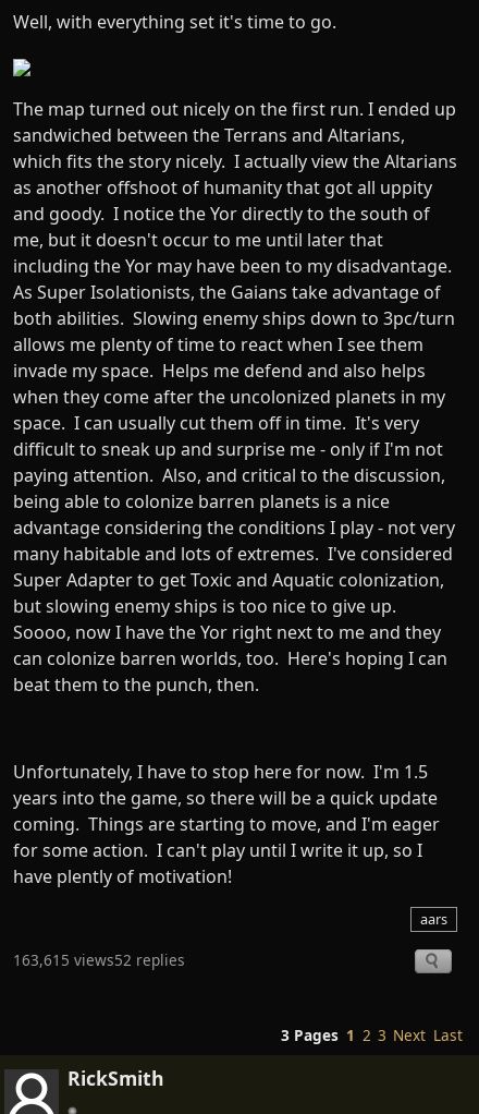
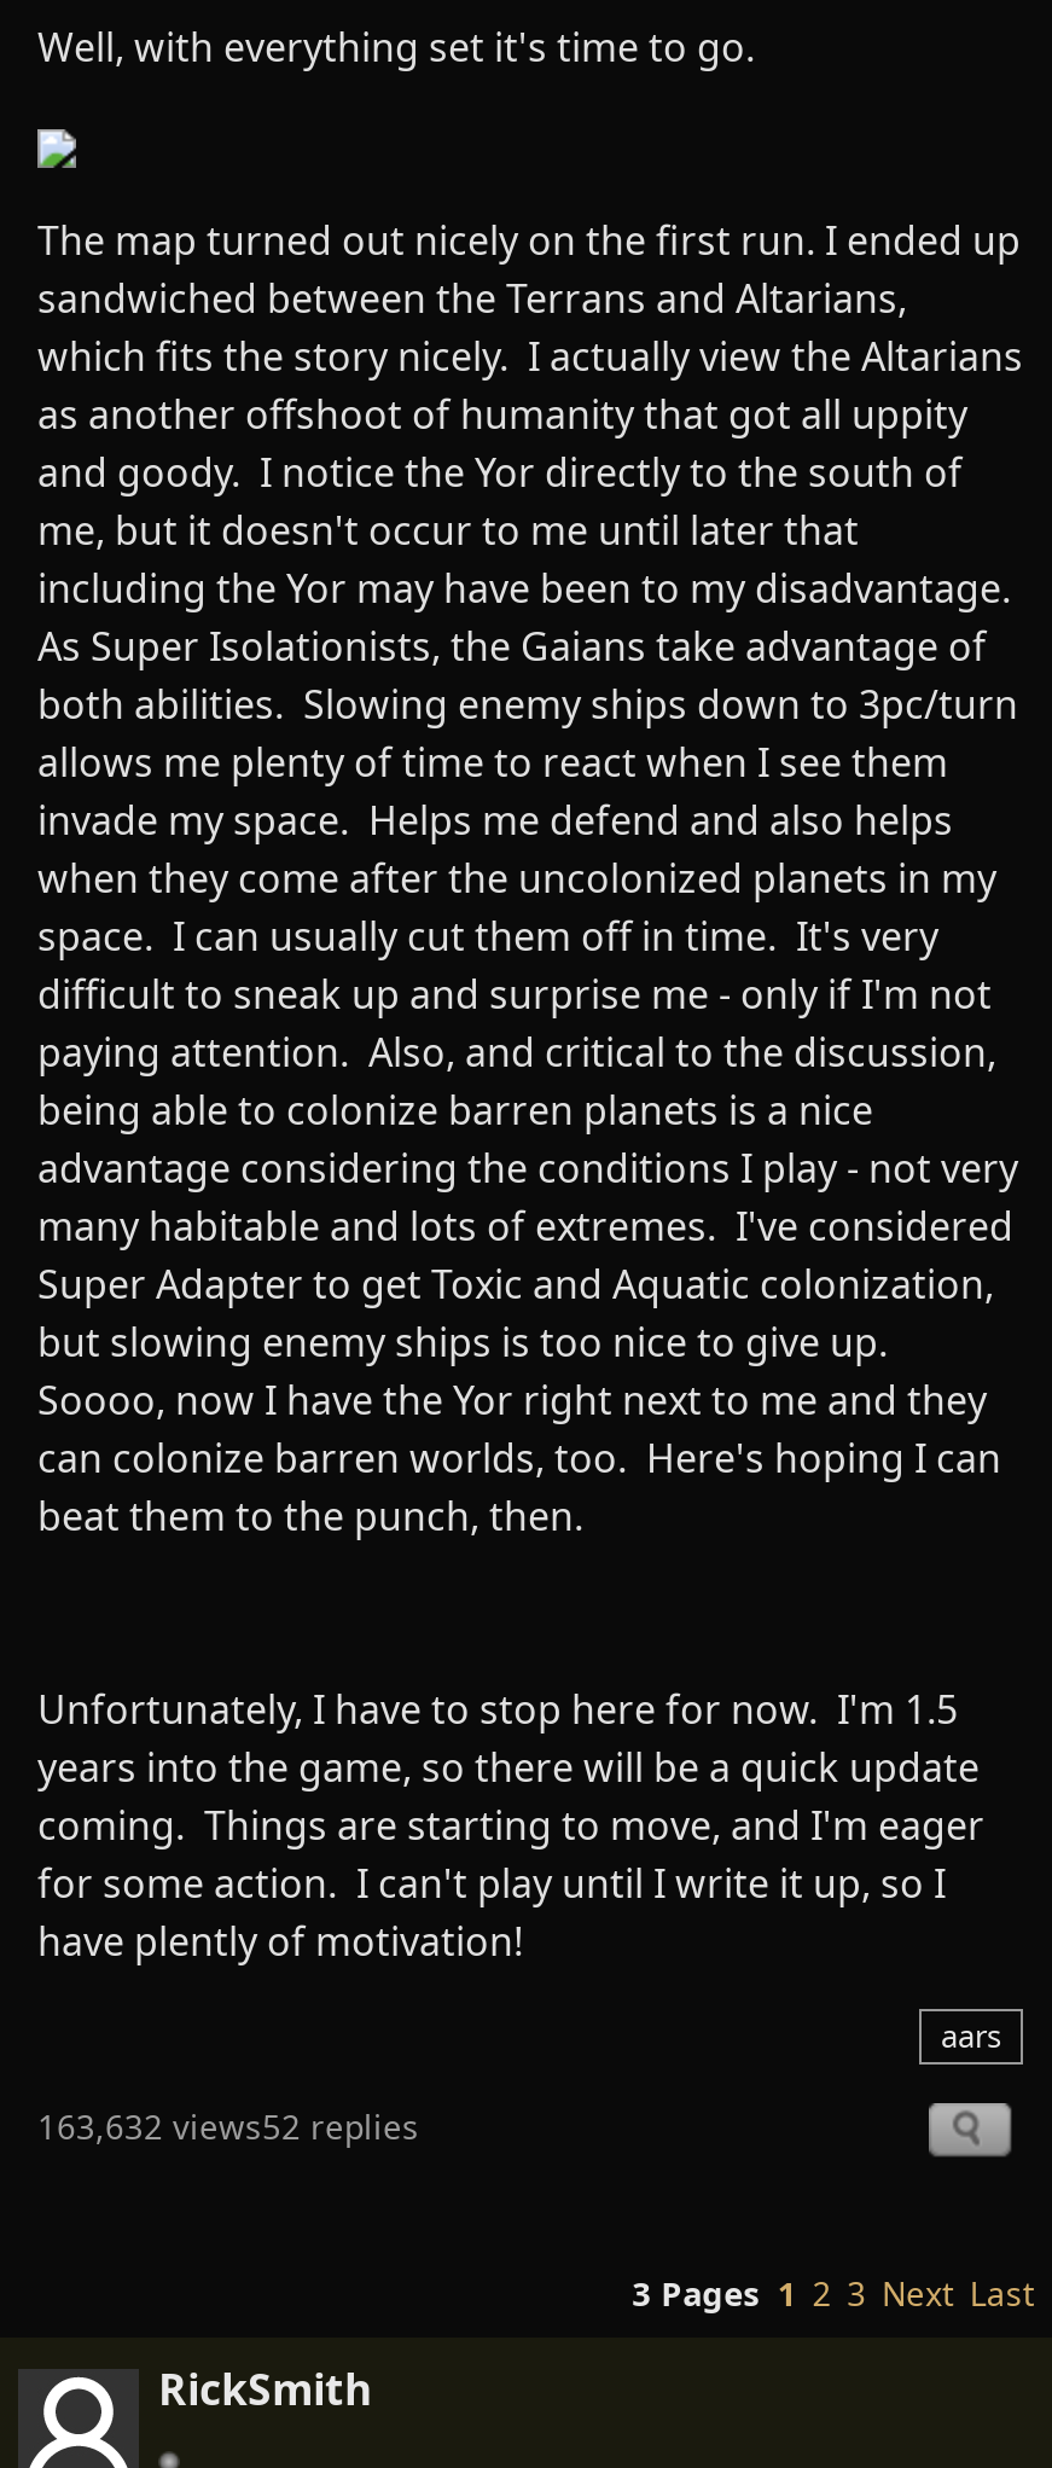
[13,950,185,970] 163,615 views52 replies -> [37,2104,419,2150] 163,632 views52 replies

